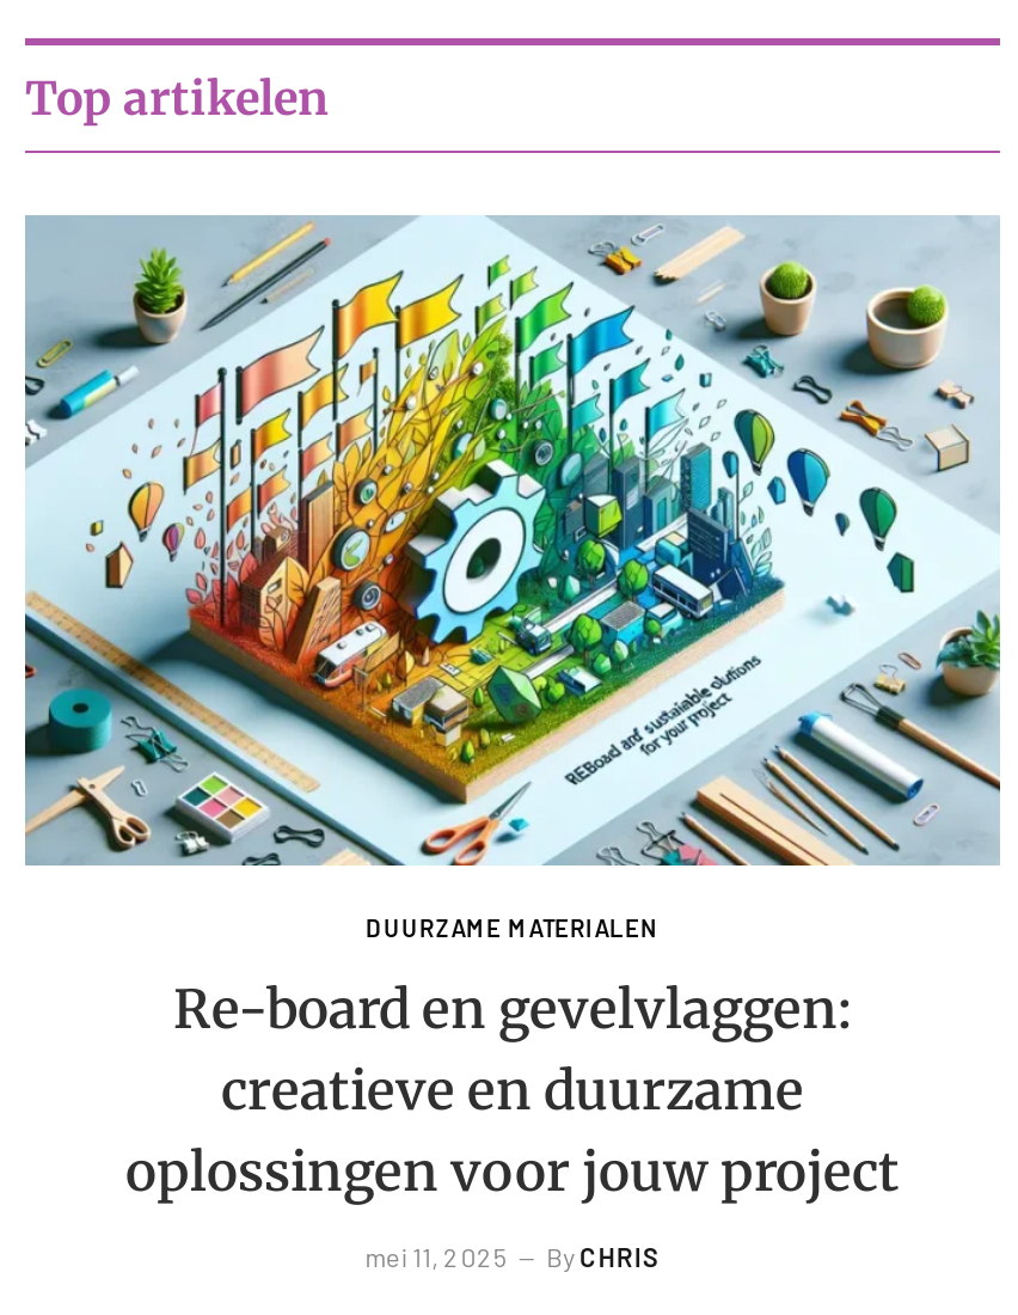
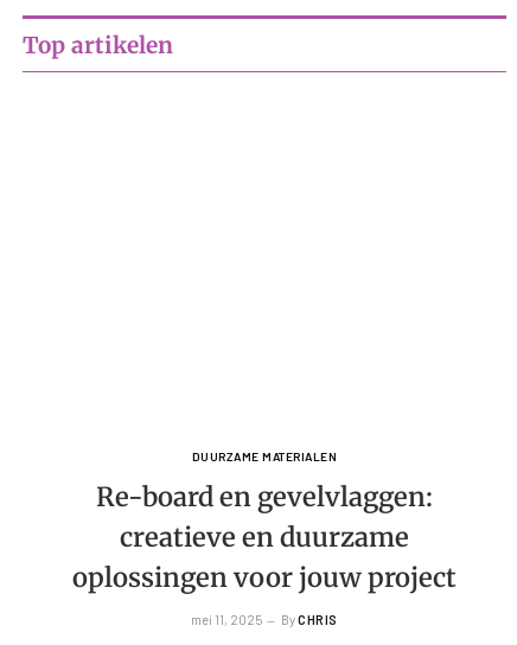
[23,214,1002,869] [image] -> none

